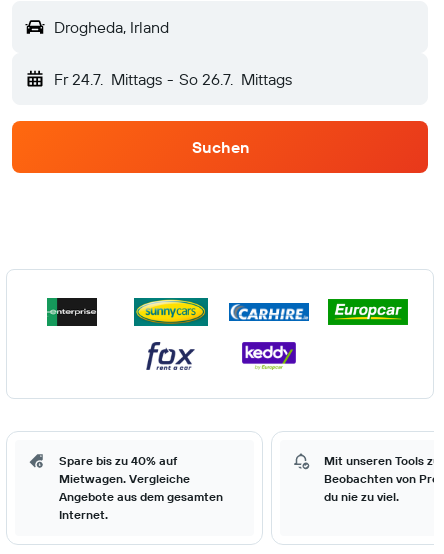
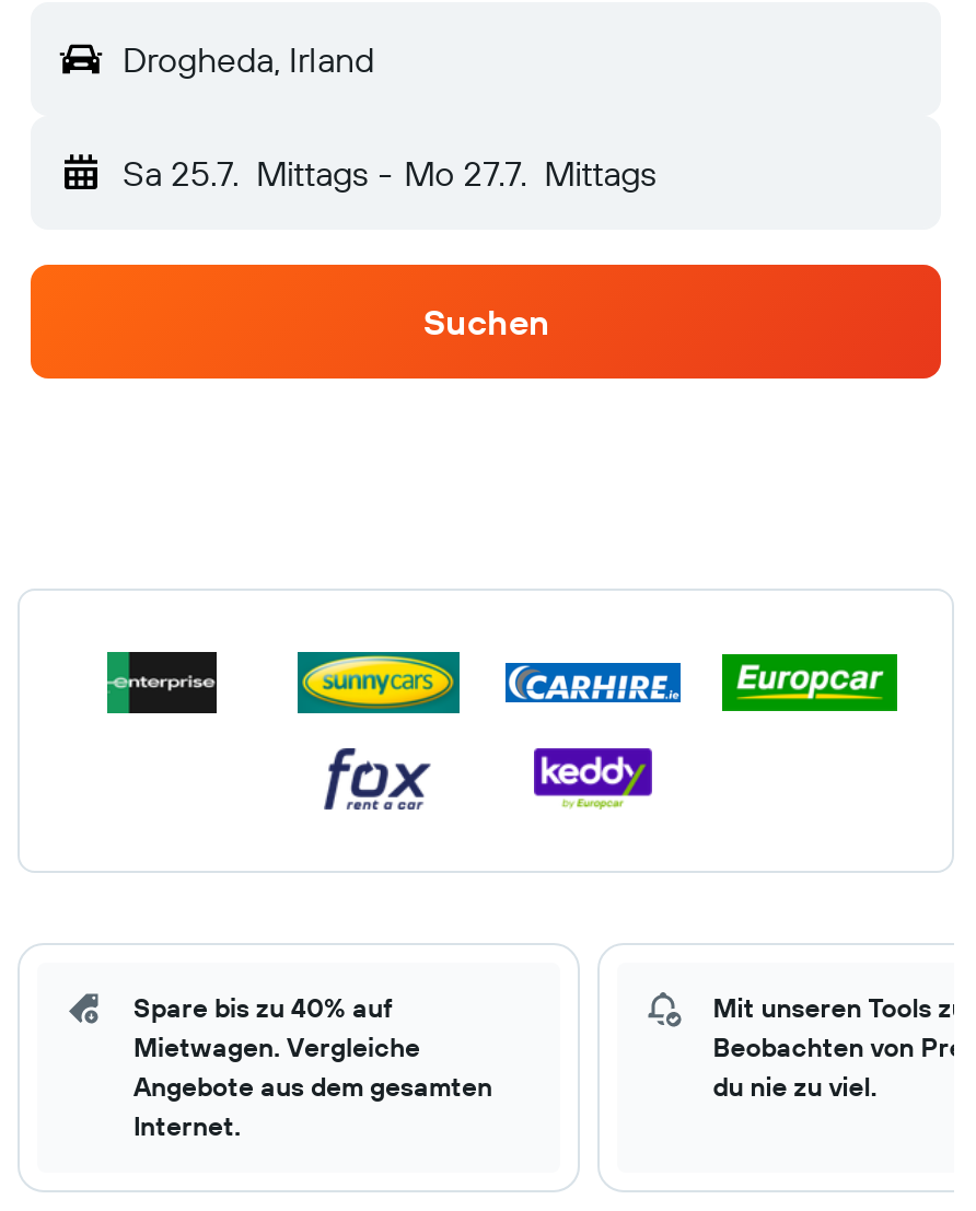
[54,69,292,89] Fr 24.7. Mittags - So 26.7. Mittags -> [123,151,656,195] Sa 25.7. Mittags - Mo 27.7. Mittags

